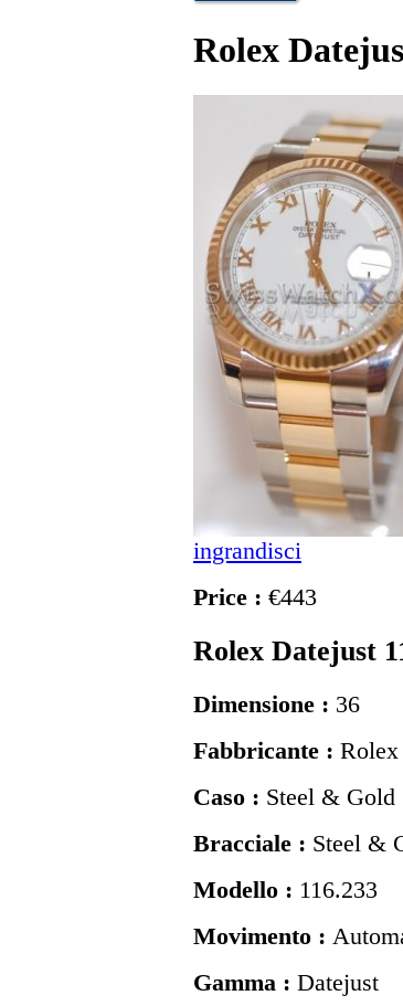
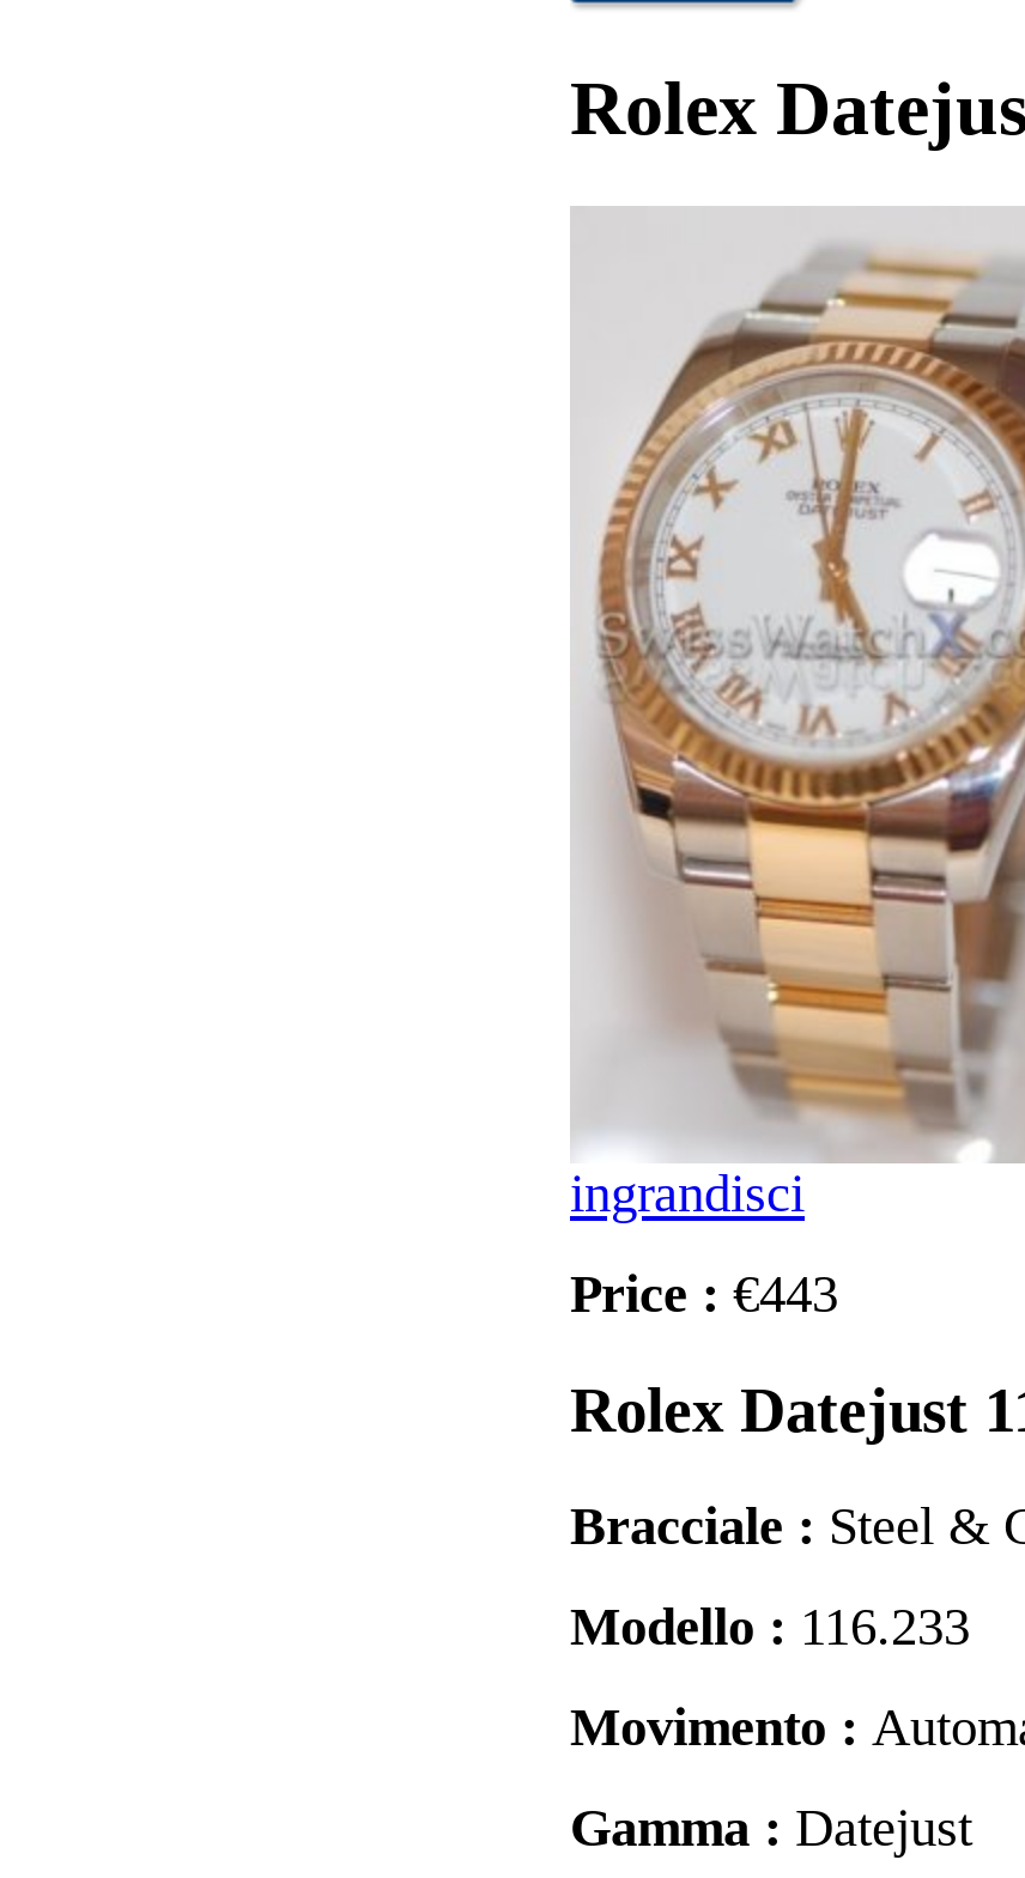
[193,690,399,810] Dimensione : 36 | Fabbricante : Rolex | Caso : Steel & Gold -> none

